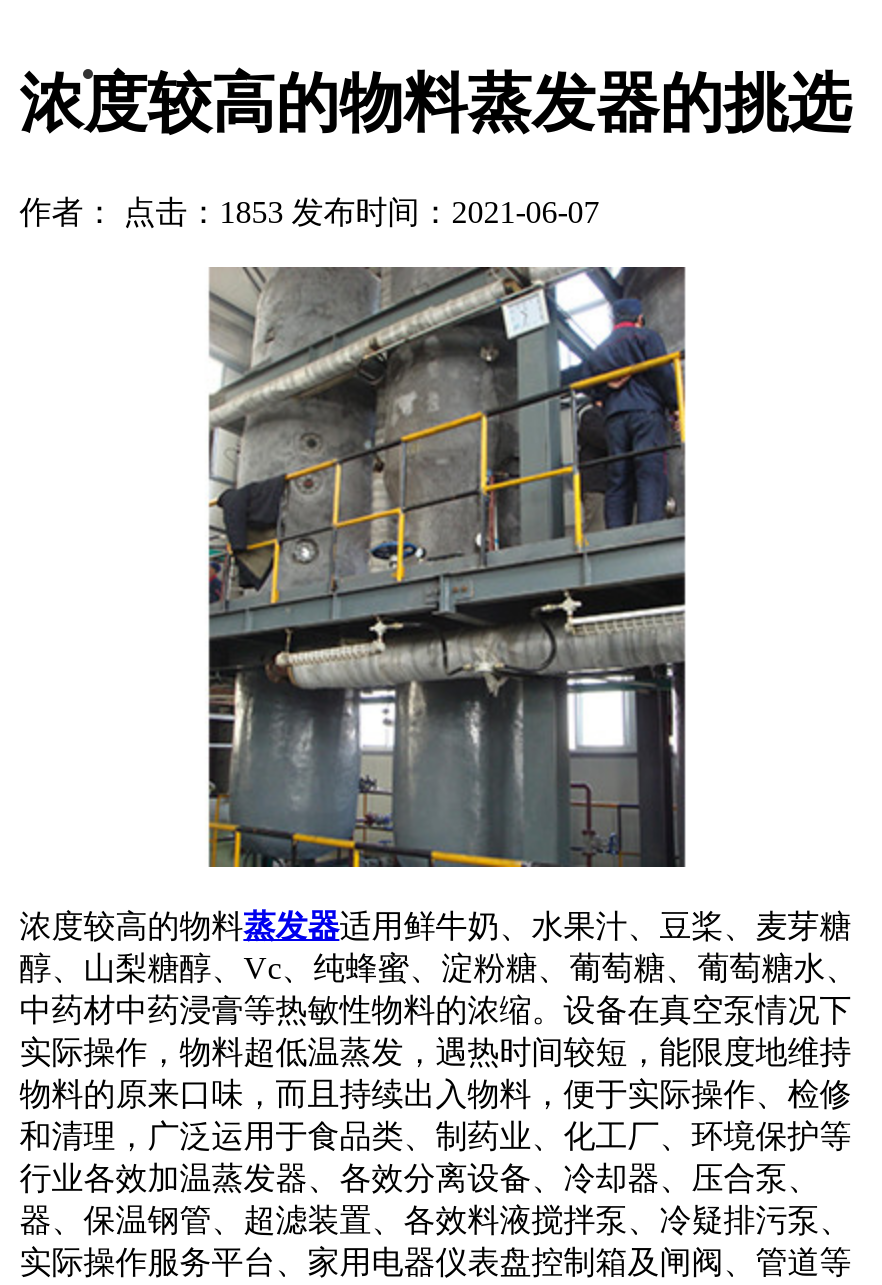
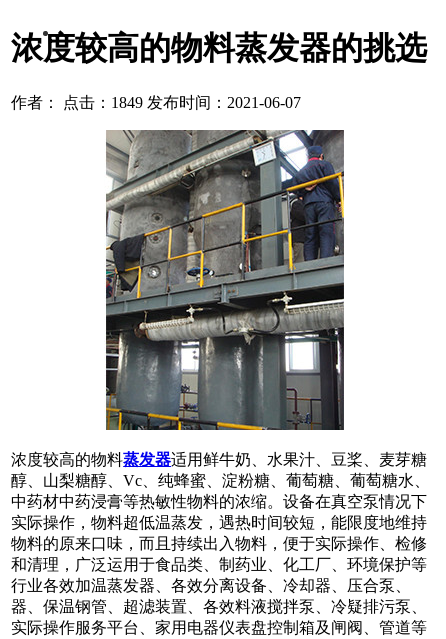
[19,195,599,229] 作者： 点击：1853 发布时间：2021-06-07 -> [11,94,301,111] 作者： 点击：1849 发布时间：2021-06-07

